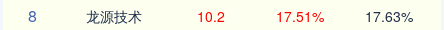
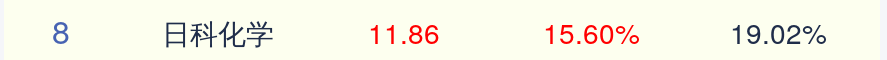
[86,6,412,26] 龙源技术 | 10.2 | 17.51% | 17.63% -> [162,12,826,52] 日科化学 | 11.86 | 15.60% | 19.02%

